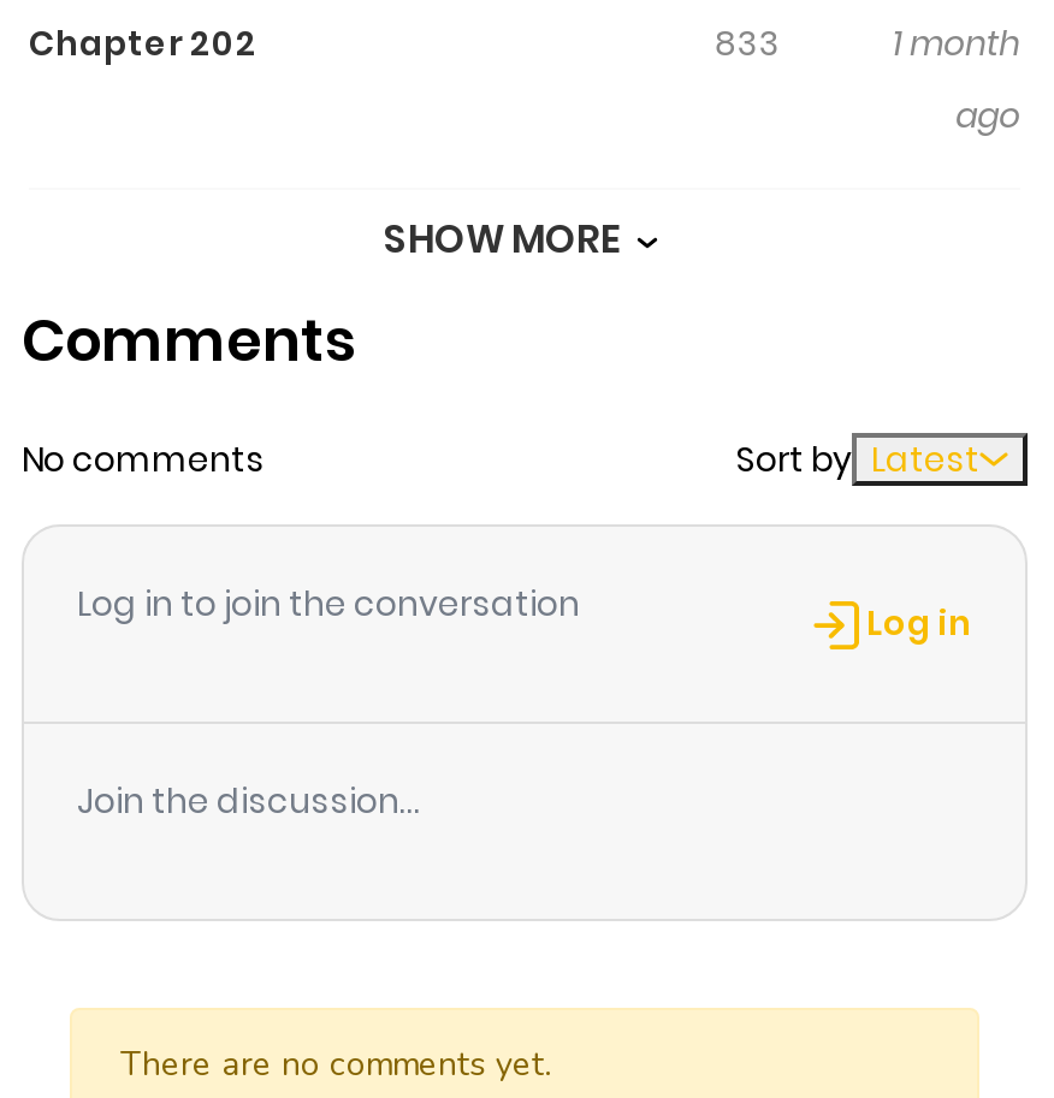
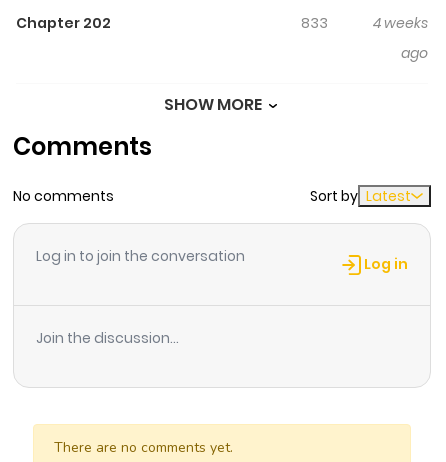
[893,19,1020,68] 1 month -> [373,13,428,33] 4 weeks

